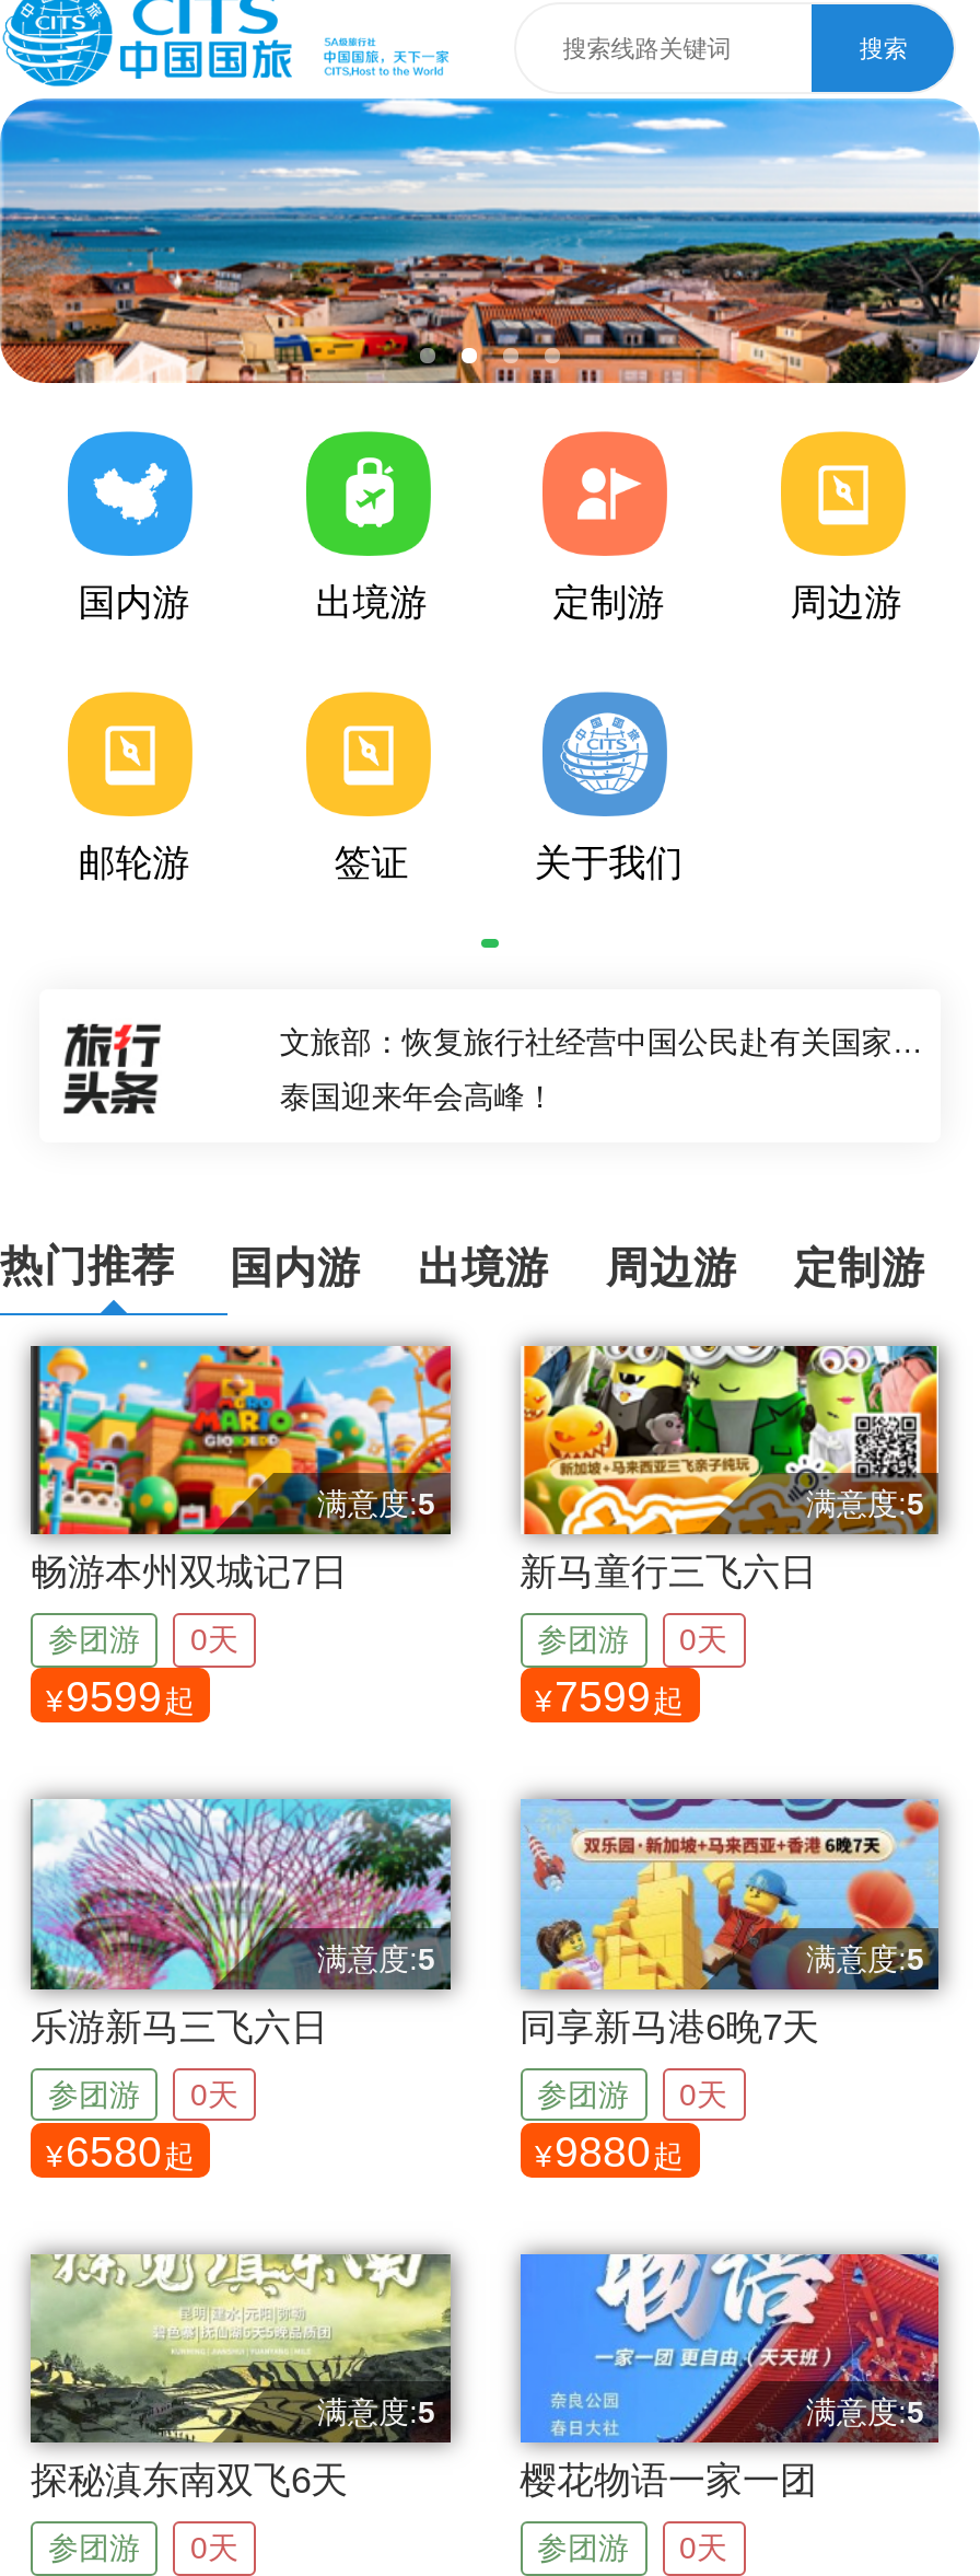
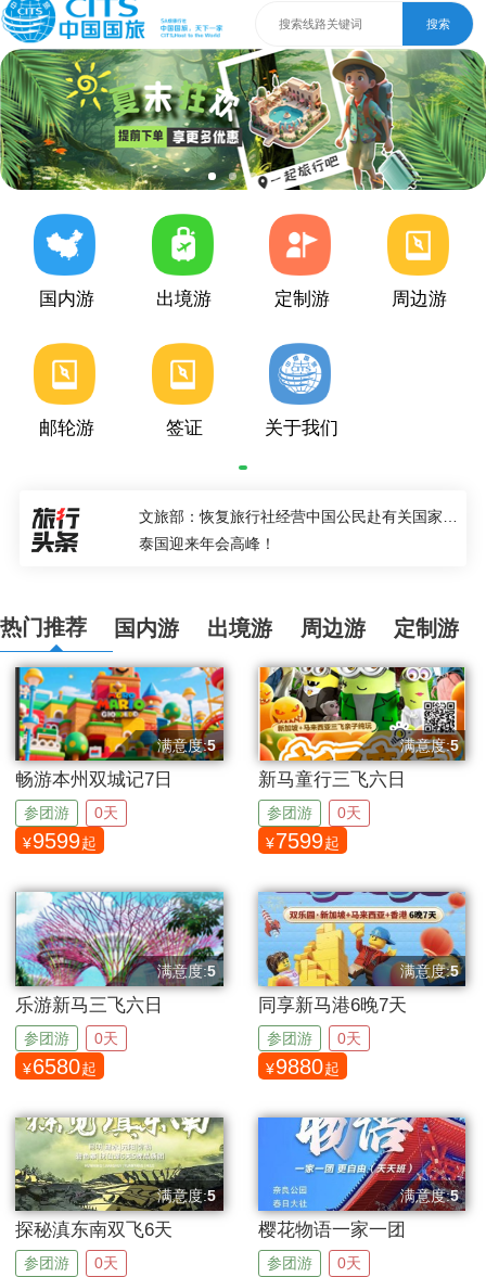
[7,96,973,385] [image] -> [3,48,483,191] [image]

